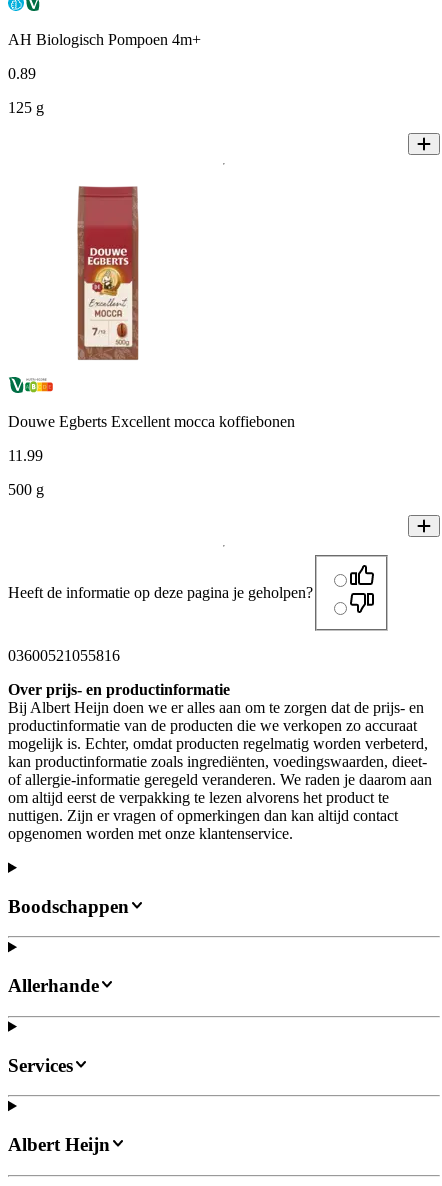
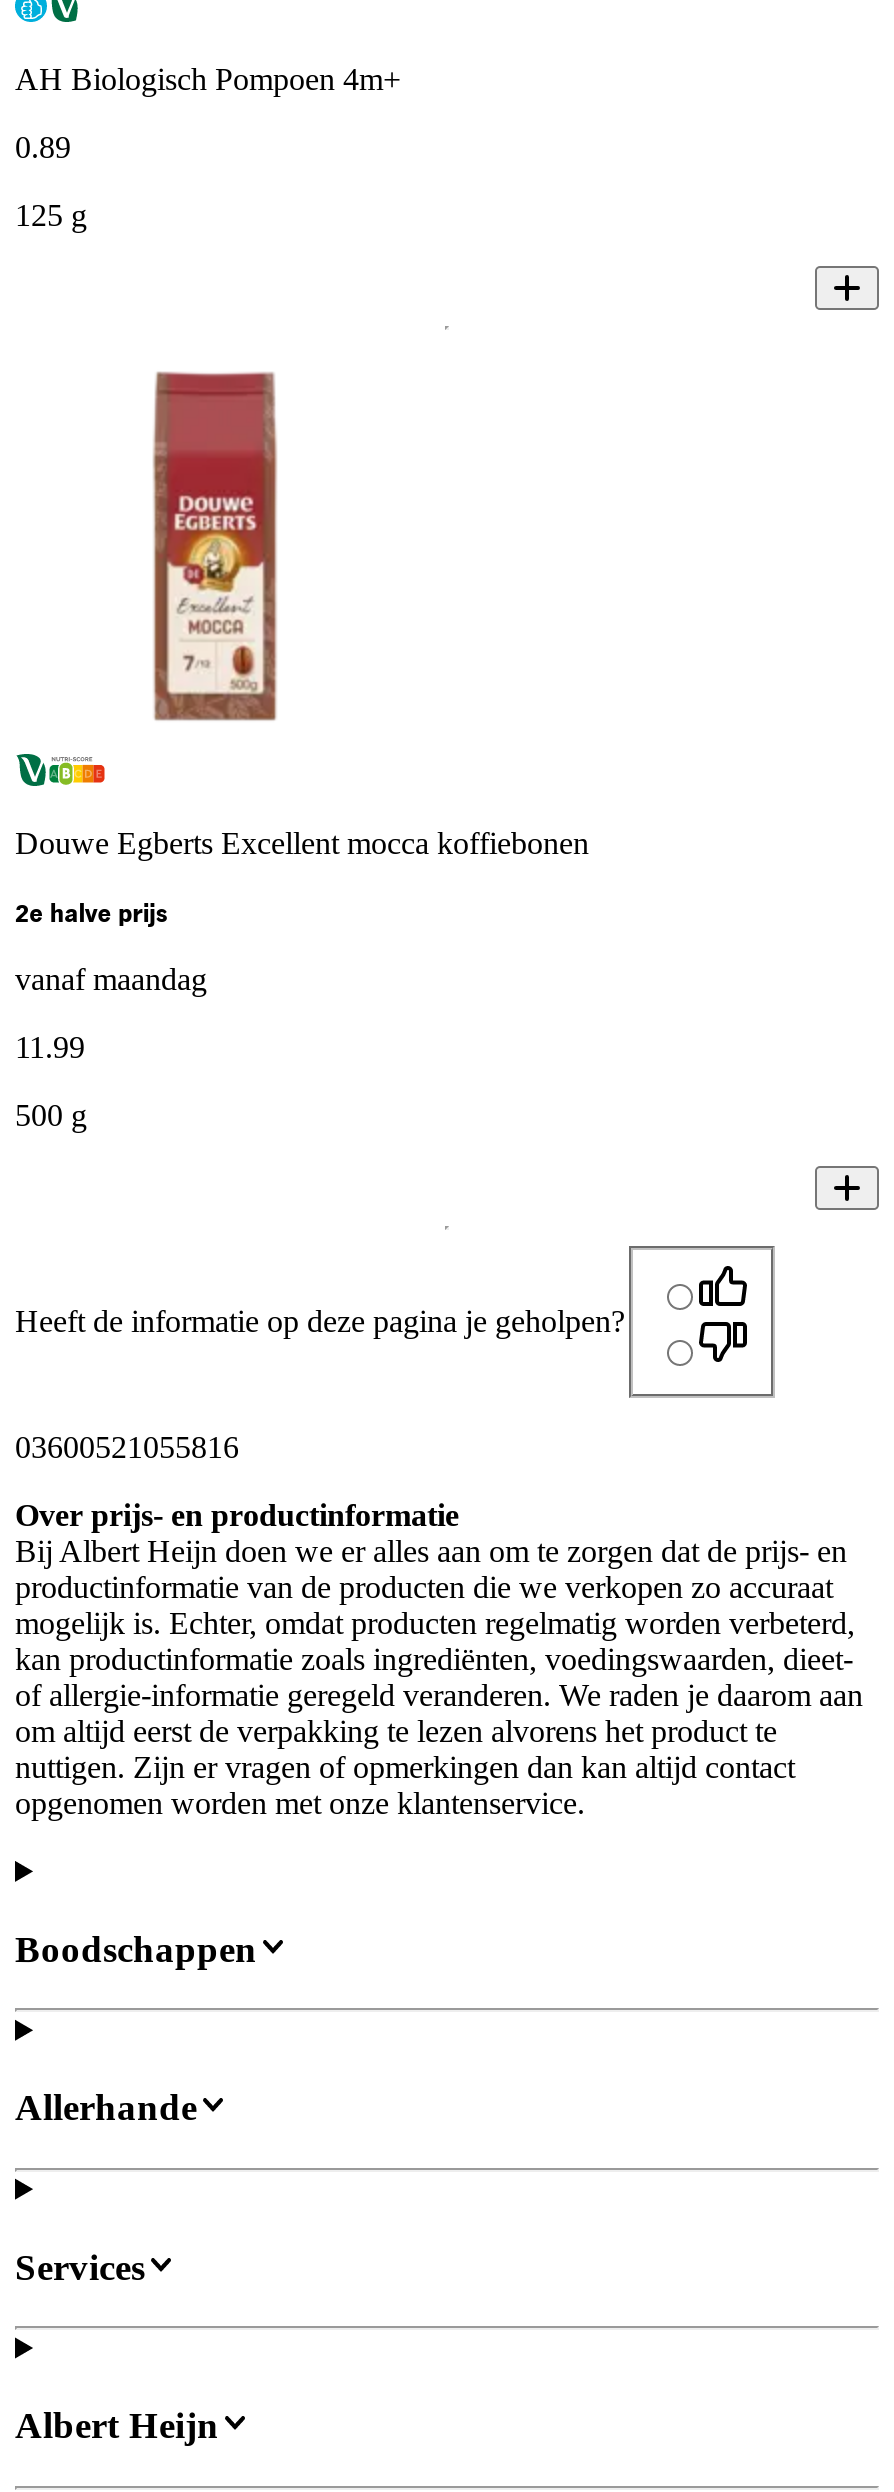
none -> [15,905,207,997] 2e halve prijs | vanaf maandag

